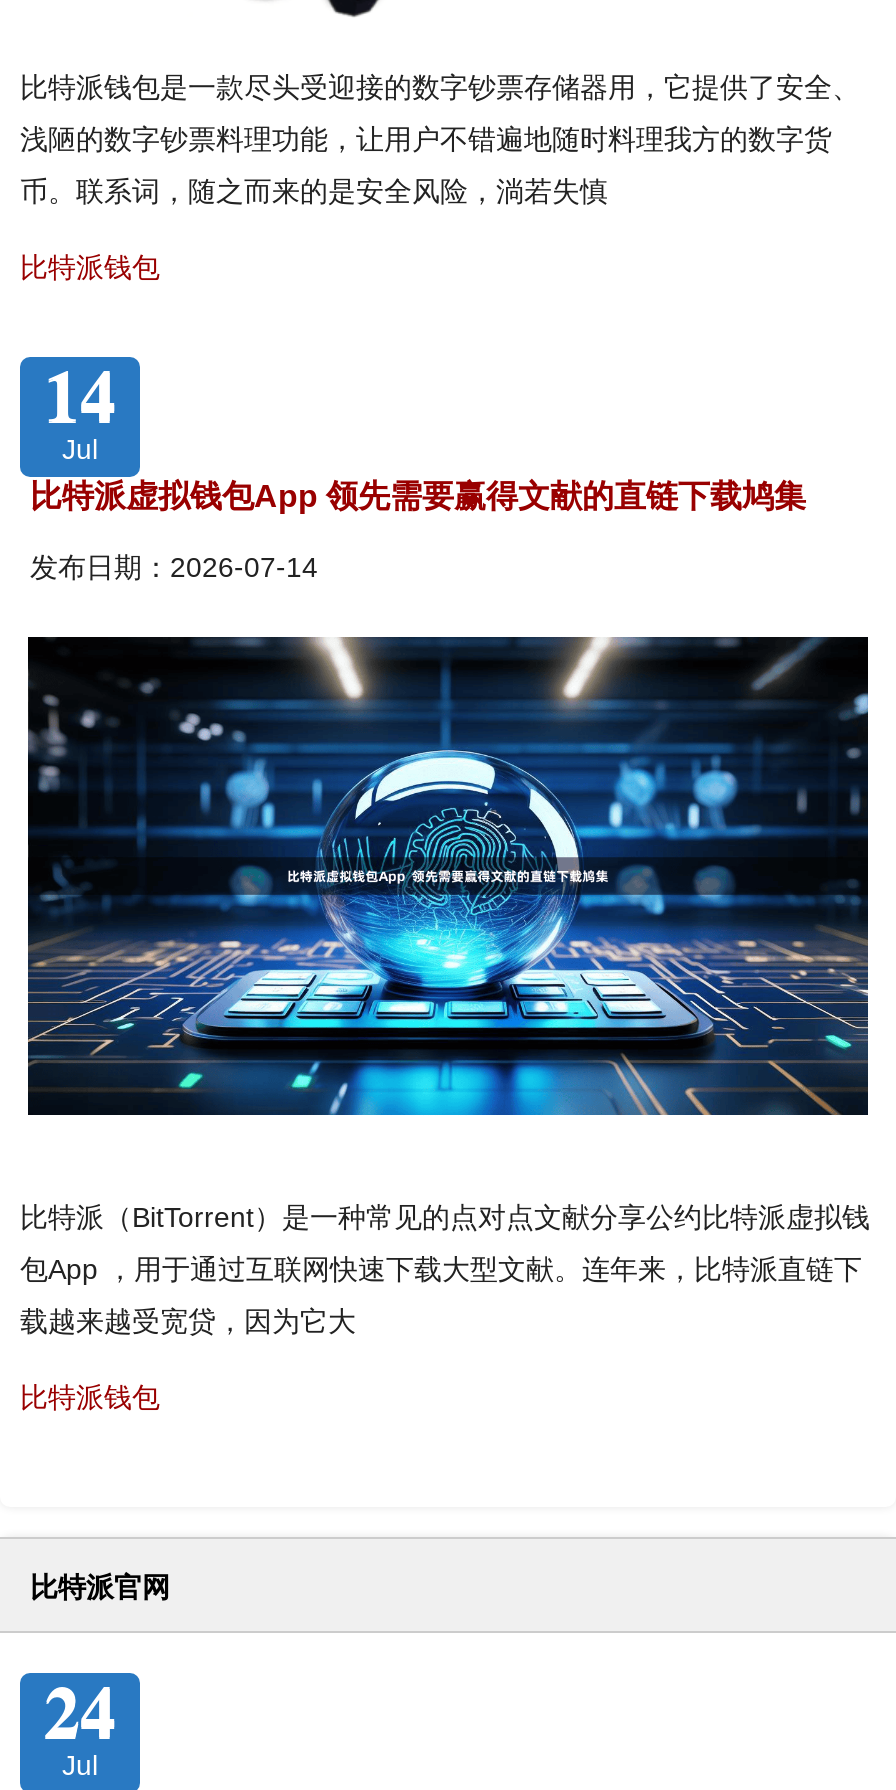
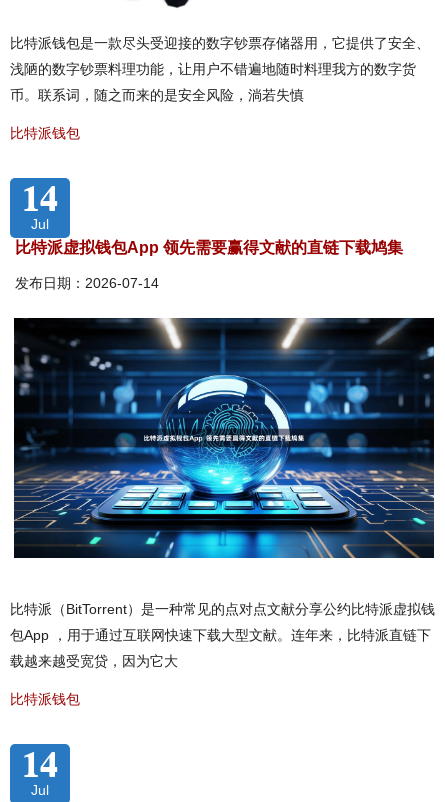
[30,1572,170,1762] 比特派官网 | 24 -> [22,736,58,788] 14

